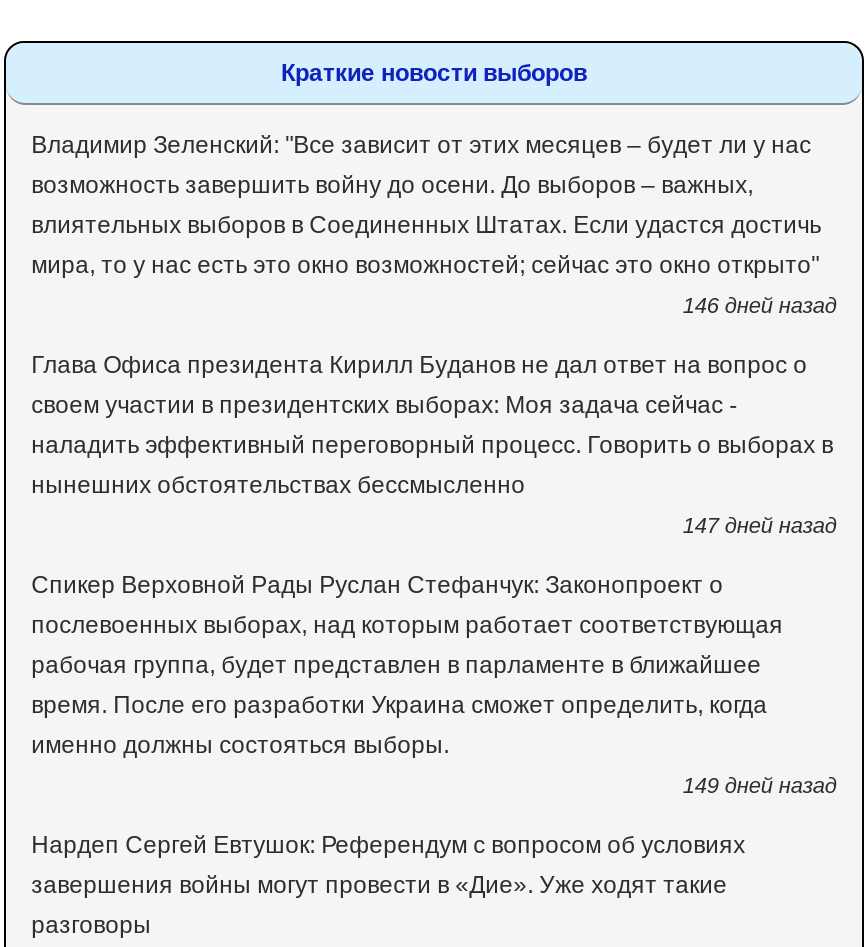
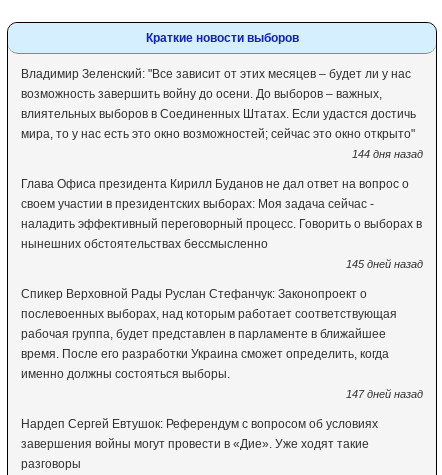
[683,293,837,317] 146 дней назад -> [352,148,423,160] 144 дня назад
[683,513,837,537] 147 дней назад -> [346,258,423,270] 145 дней назад
[683,773,837,797] 149 дней назад -> [346,388,423,400] 147 дней назад

